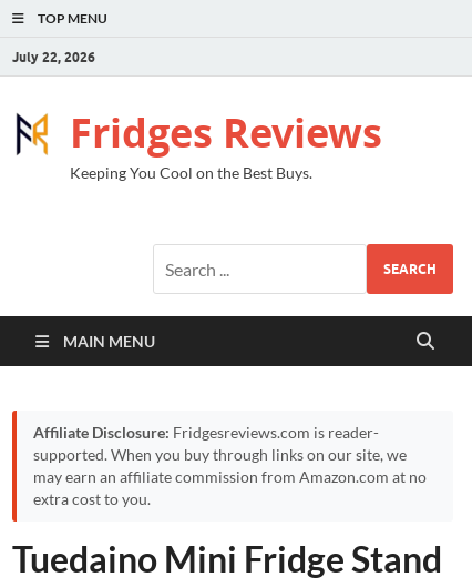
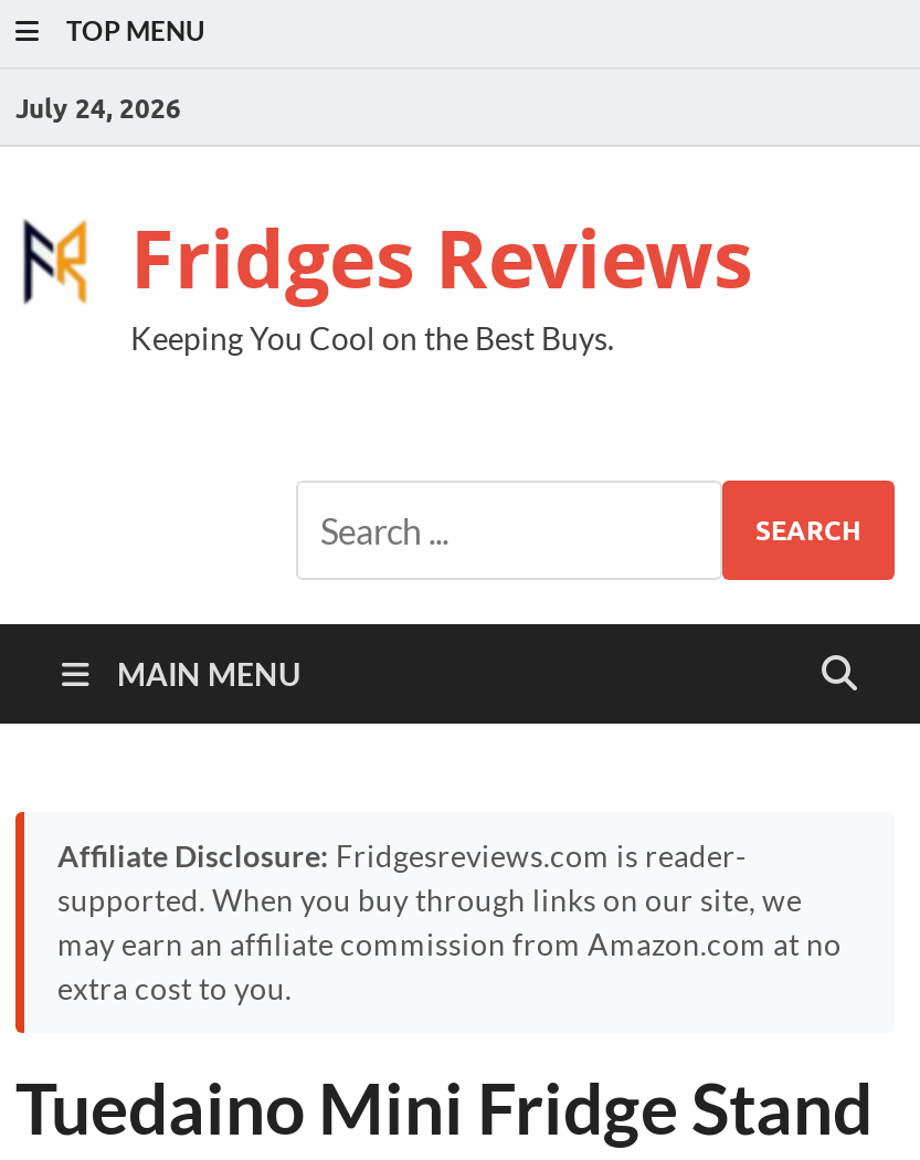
[12,48,95,65] July 22, 2026 -> [15,91,181,124] July 24, 2026

